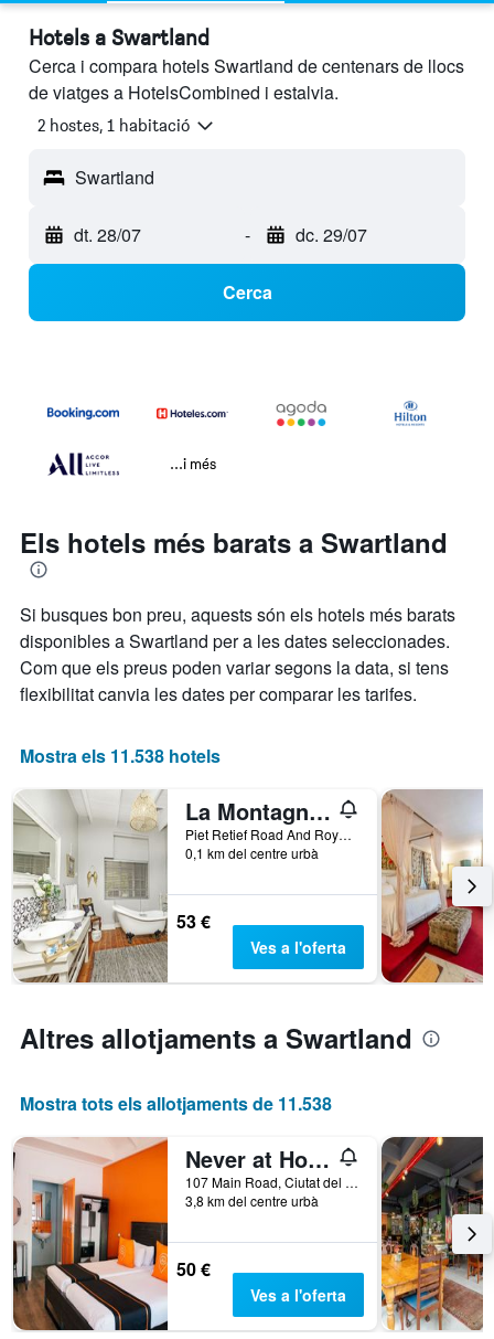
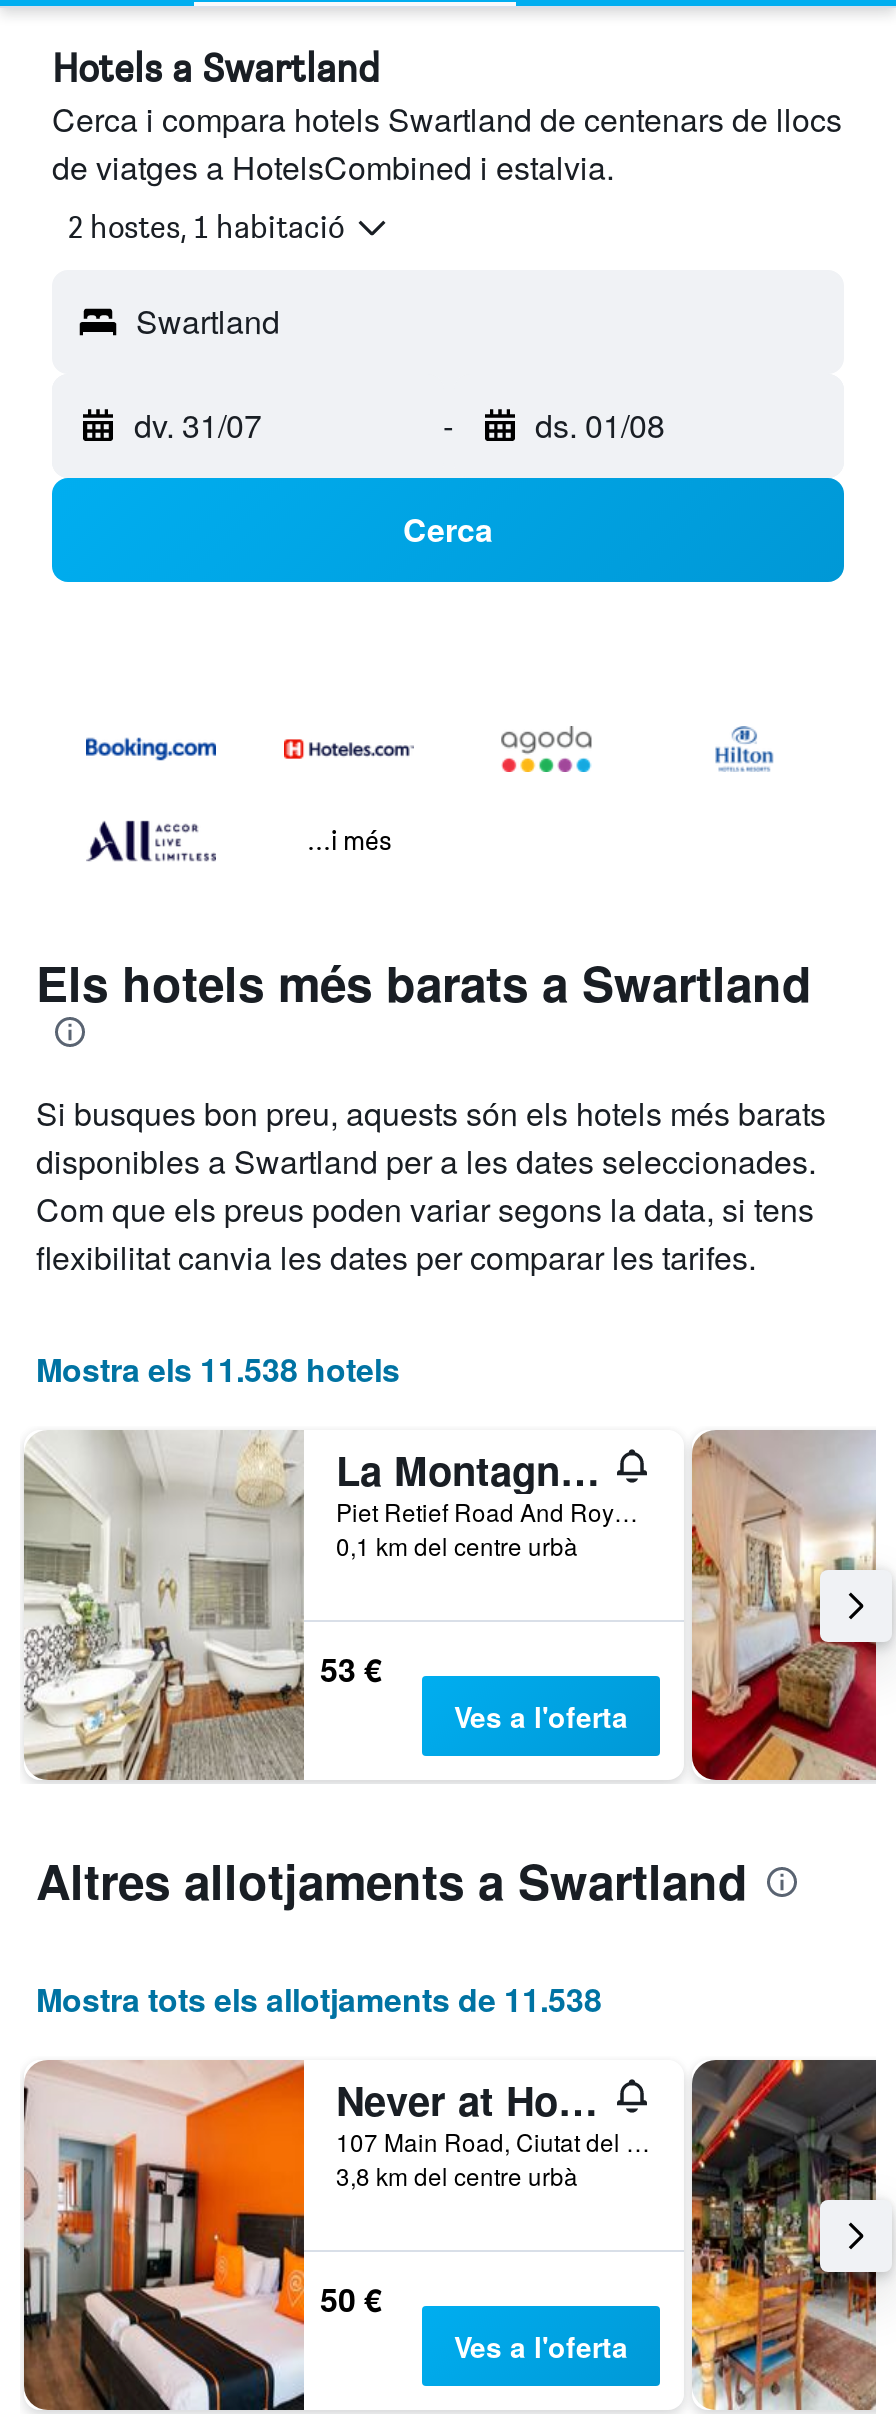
[74,222,141,247] dt. 28/07 -> [134,402,262,448] dv. 31/07
[295,222,367,247] dc. 29/07 -> [535,402,665,448] ds. 01/08

